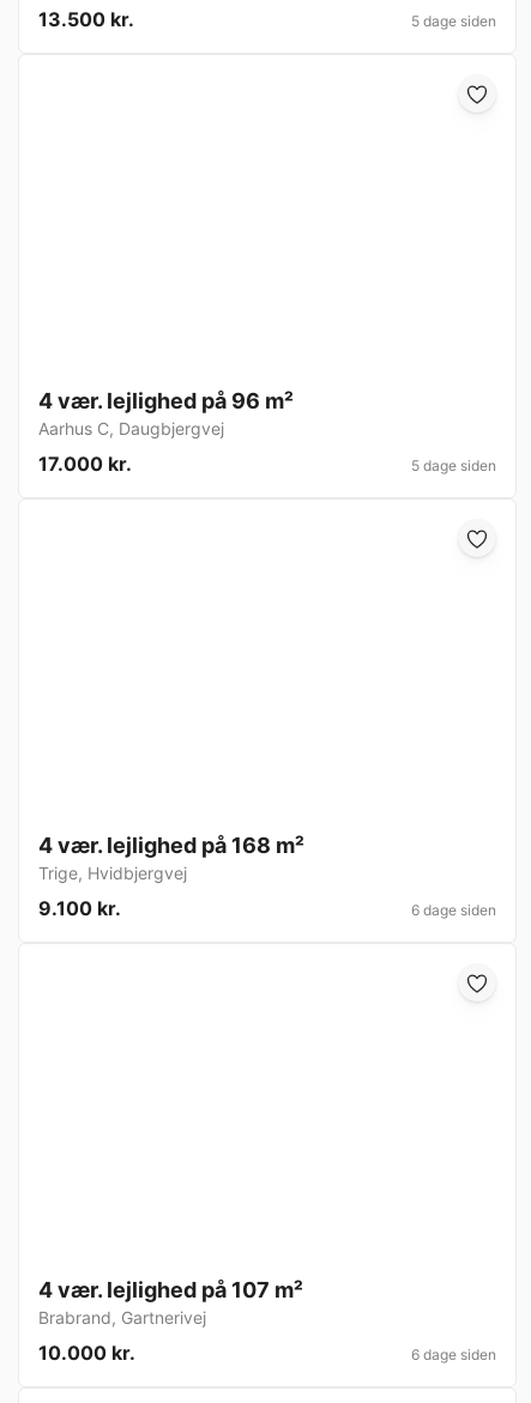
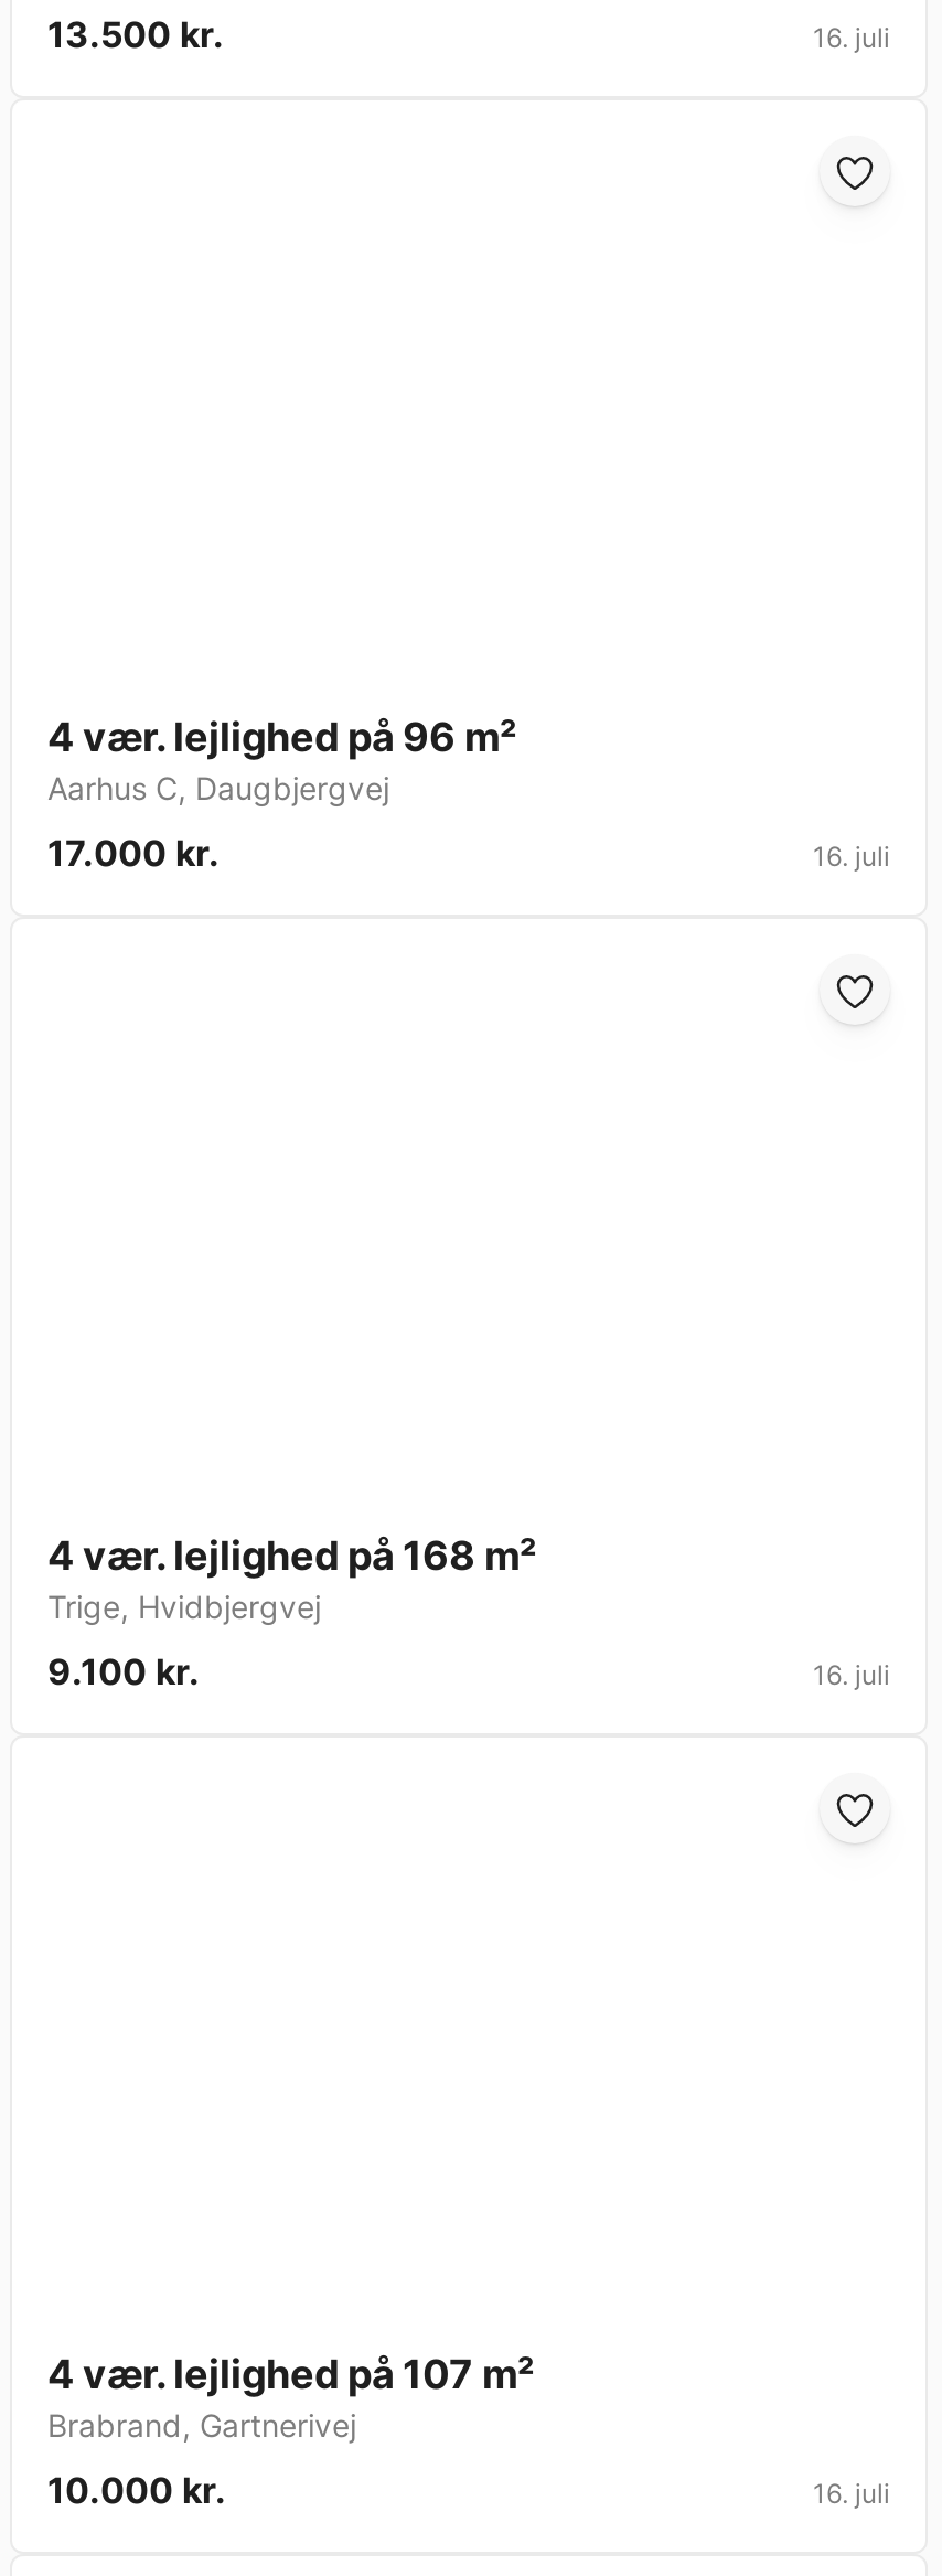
[411,12,496,30] 5 dage siden -> [813,22,890,55] 16. juli
[411,457,496,475] 5 dage siden -> [813,840,890,874] 16. juli
[411,901,496,919] 6 dage siden -> [813,1659,890,1692] 16. juli
[411,1346,496,1364] 6 dage siden -> [813,2478,890,2511] 16. juli

